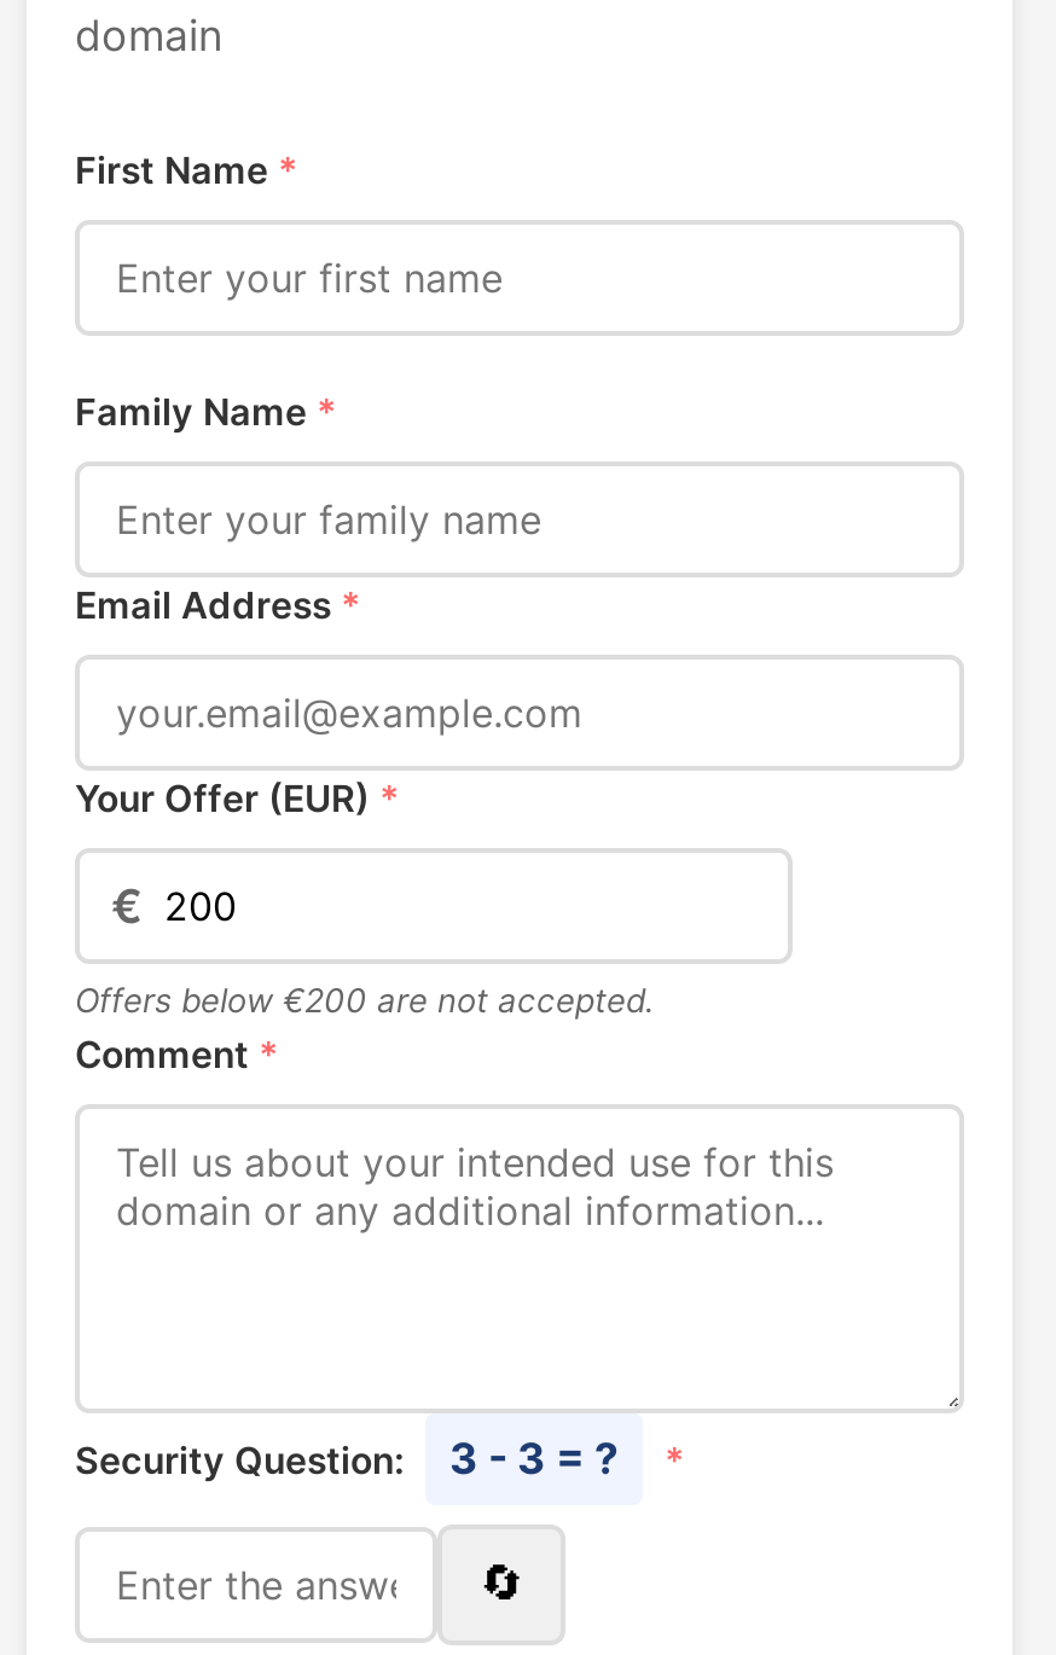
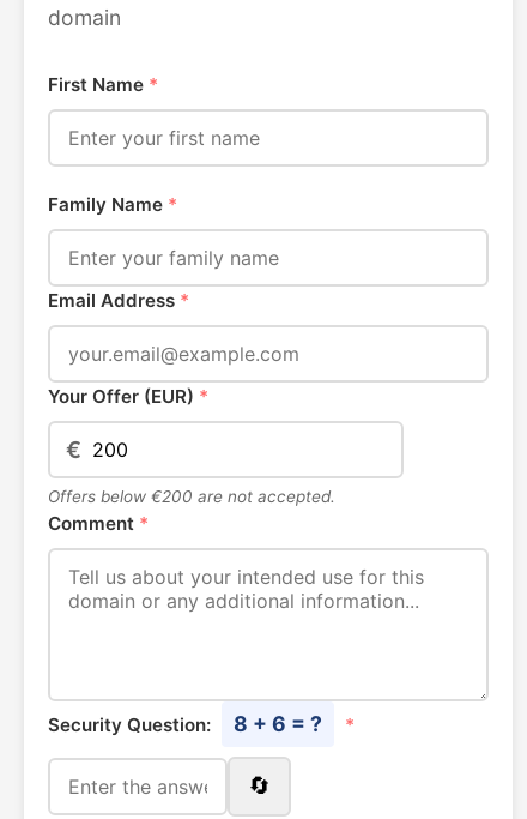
[449,1433,619,1483] 3 - 3 = ? -> [234,711,322,736] 8 + 6 = ?

